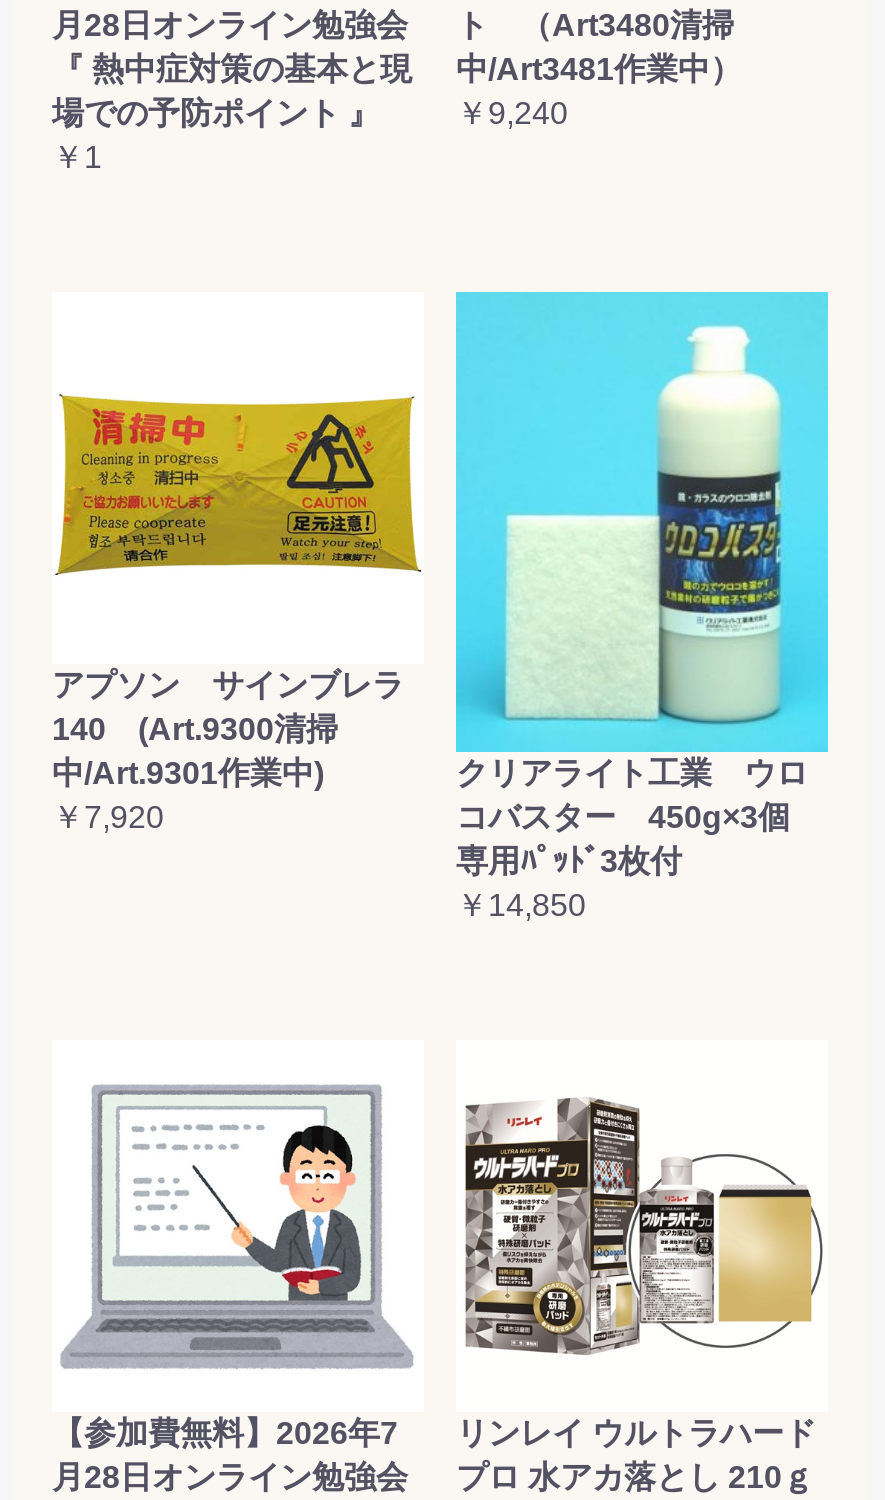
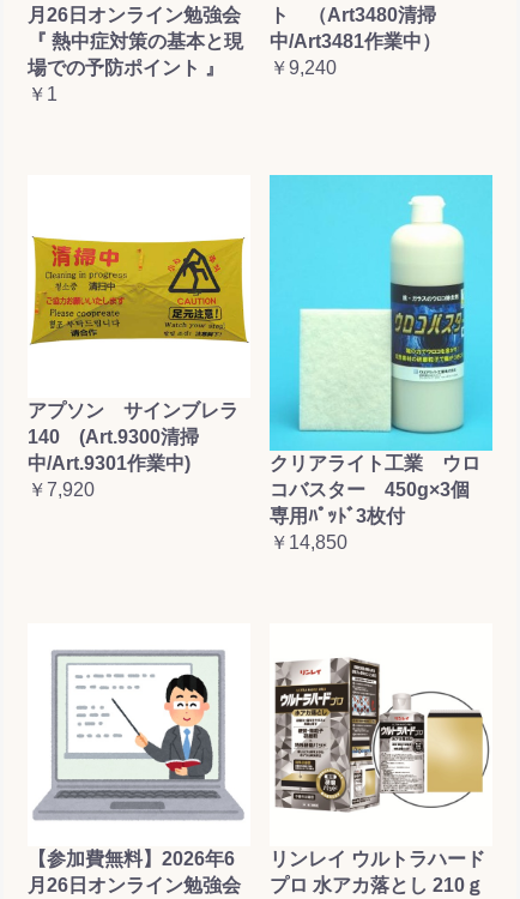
[52,8,408,42] 月28日オンライン勉強会 -> [28,5,241,25] 月26日オンライン勉強会
[52,1416,398,1450] 【参加費無料】2026年7 -> [28,848,235,869] 【参加費無料】2026年6
[52,1460,408,1494] 月28日オンライン勉強会 -> [28,875,241,895] 月26日オンライン勉強会

